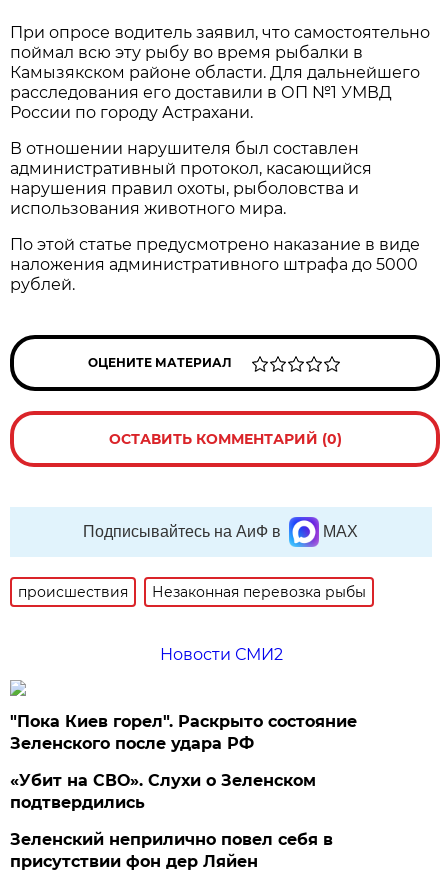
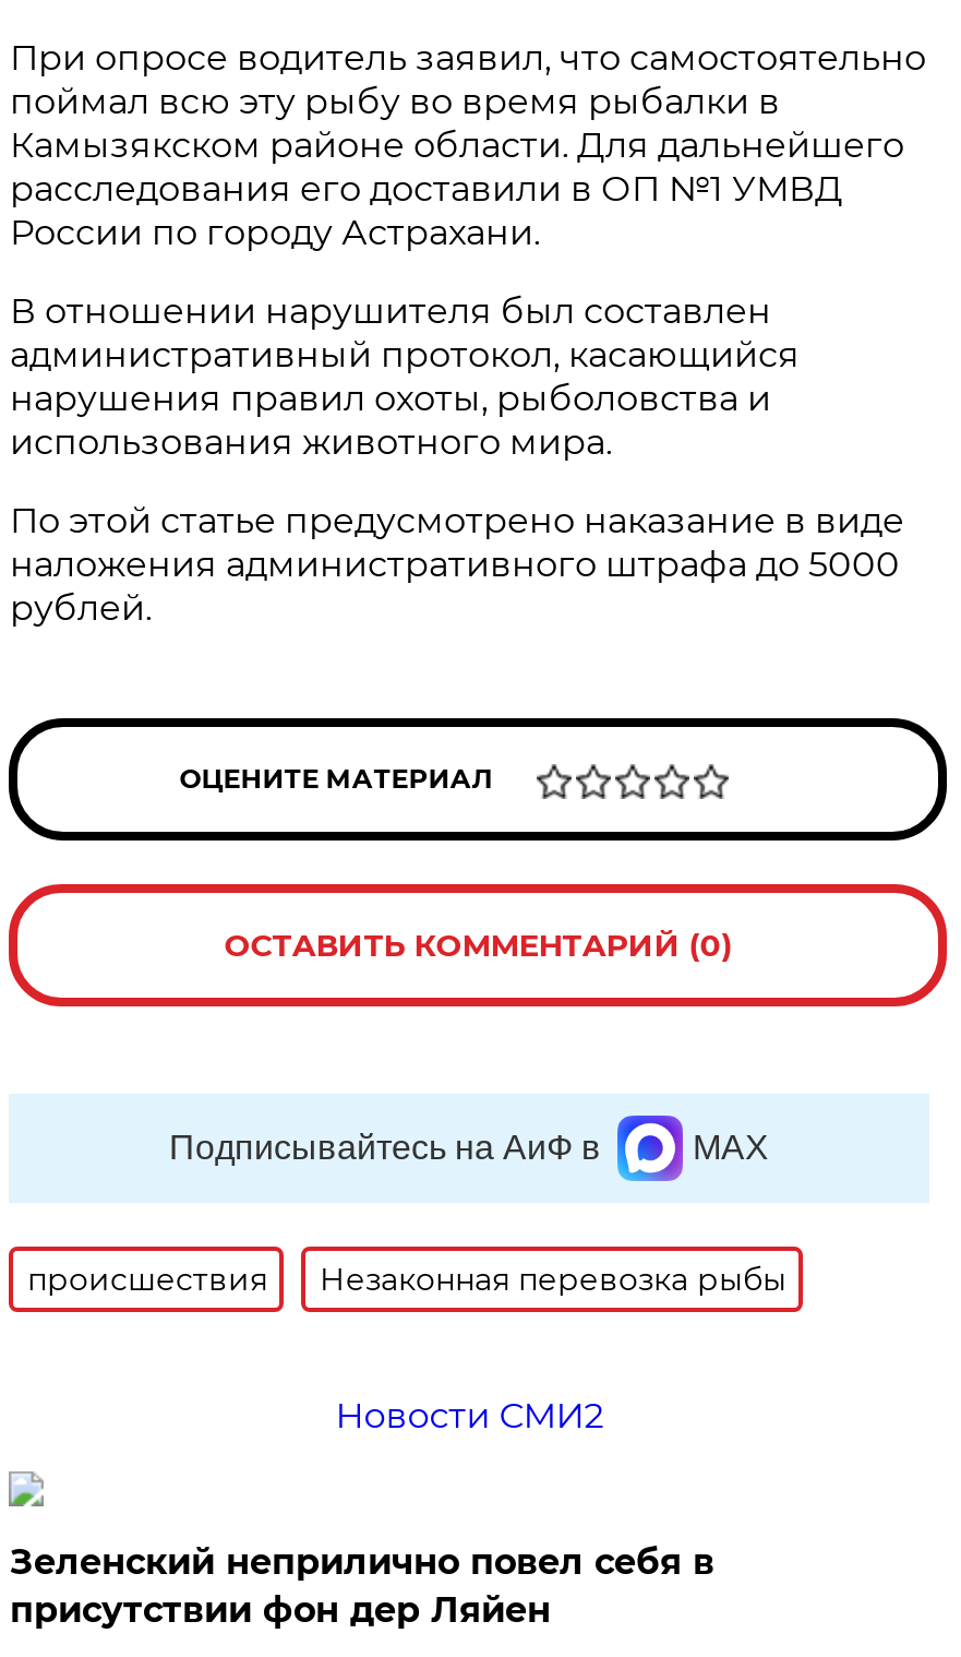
[10,712,357,812] "Пока Киев горел". Раскрыто состояние | Зеленского после удара РФ | «Убит на СВО». Слухи о Зеленском | подтвердились -> none

